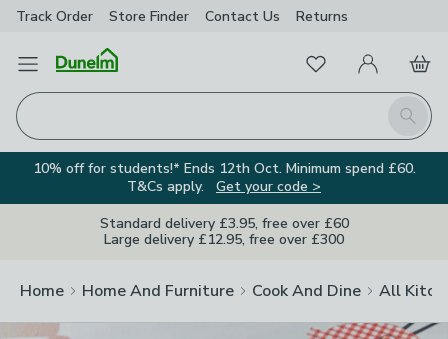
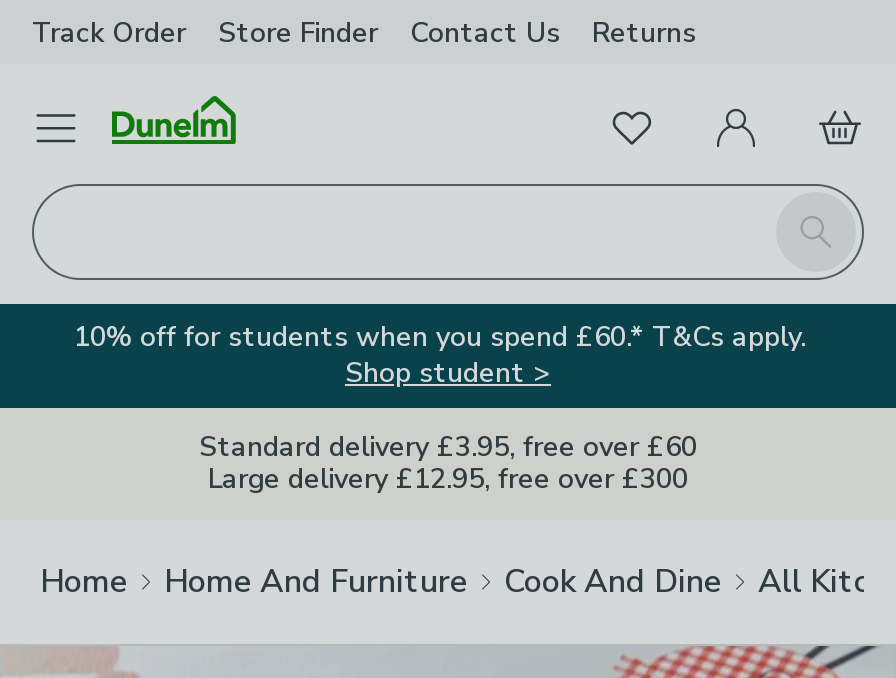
[32,159,415,196] 10% off for students!* Ends 12th Oct. Minimum spend £60. | T&Cs apply. Get your code > -> [74,318,806,392] 10% off for students when you spend £60.* T&Cs apply. | Shop student >

